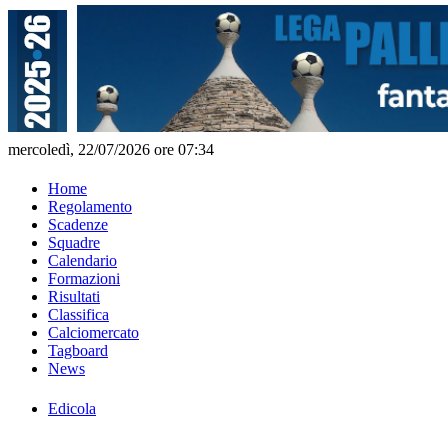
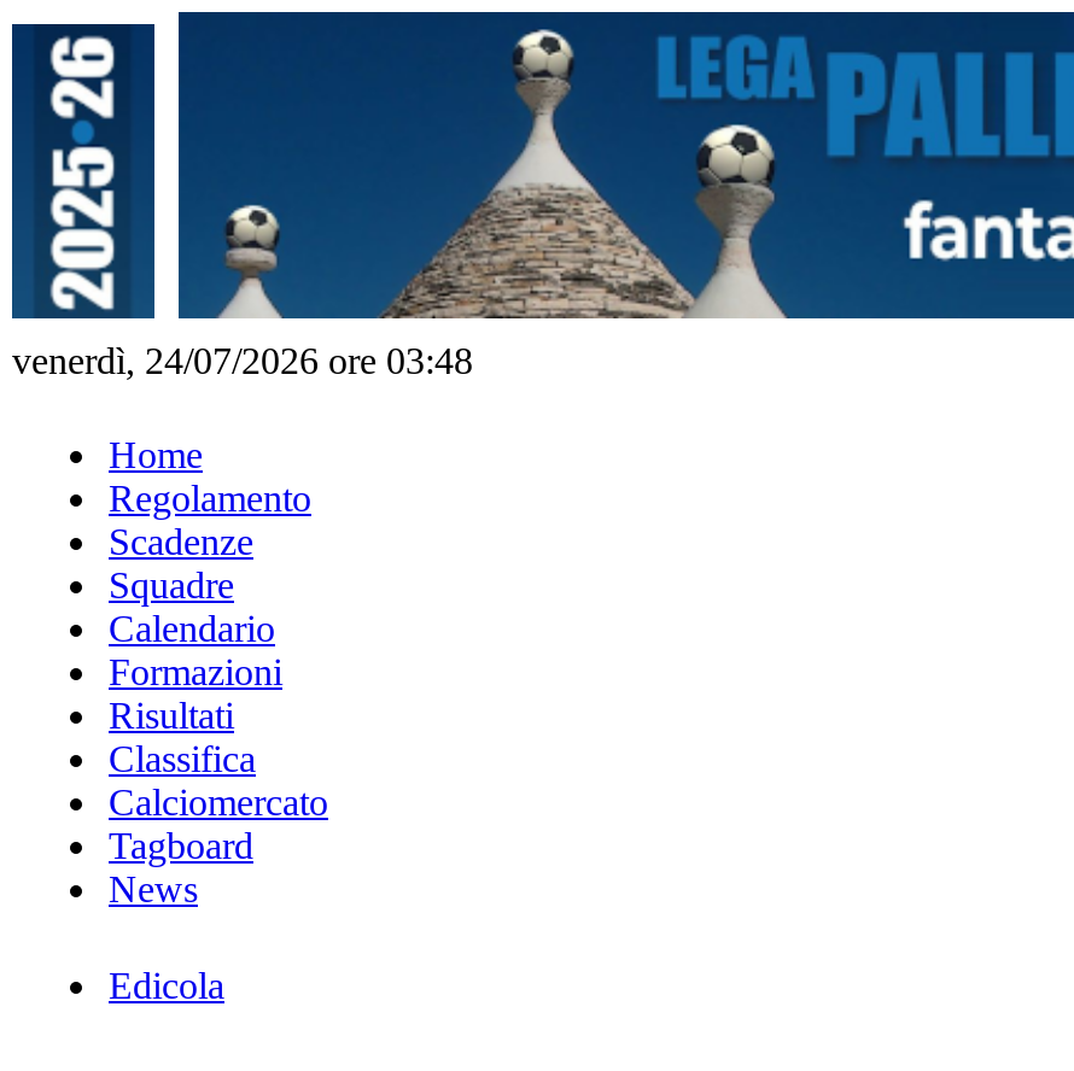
[8,141,214,158] mercoledì, 22/07/2026 ore 07:34 -> [12,340,473,381] venerdì, 24/07/2026 ore 03:48

